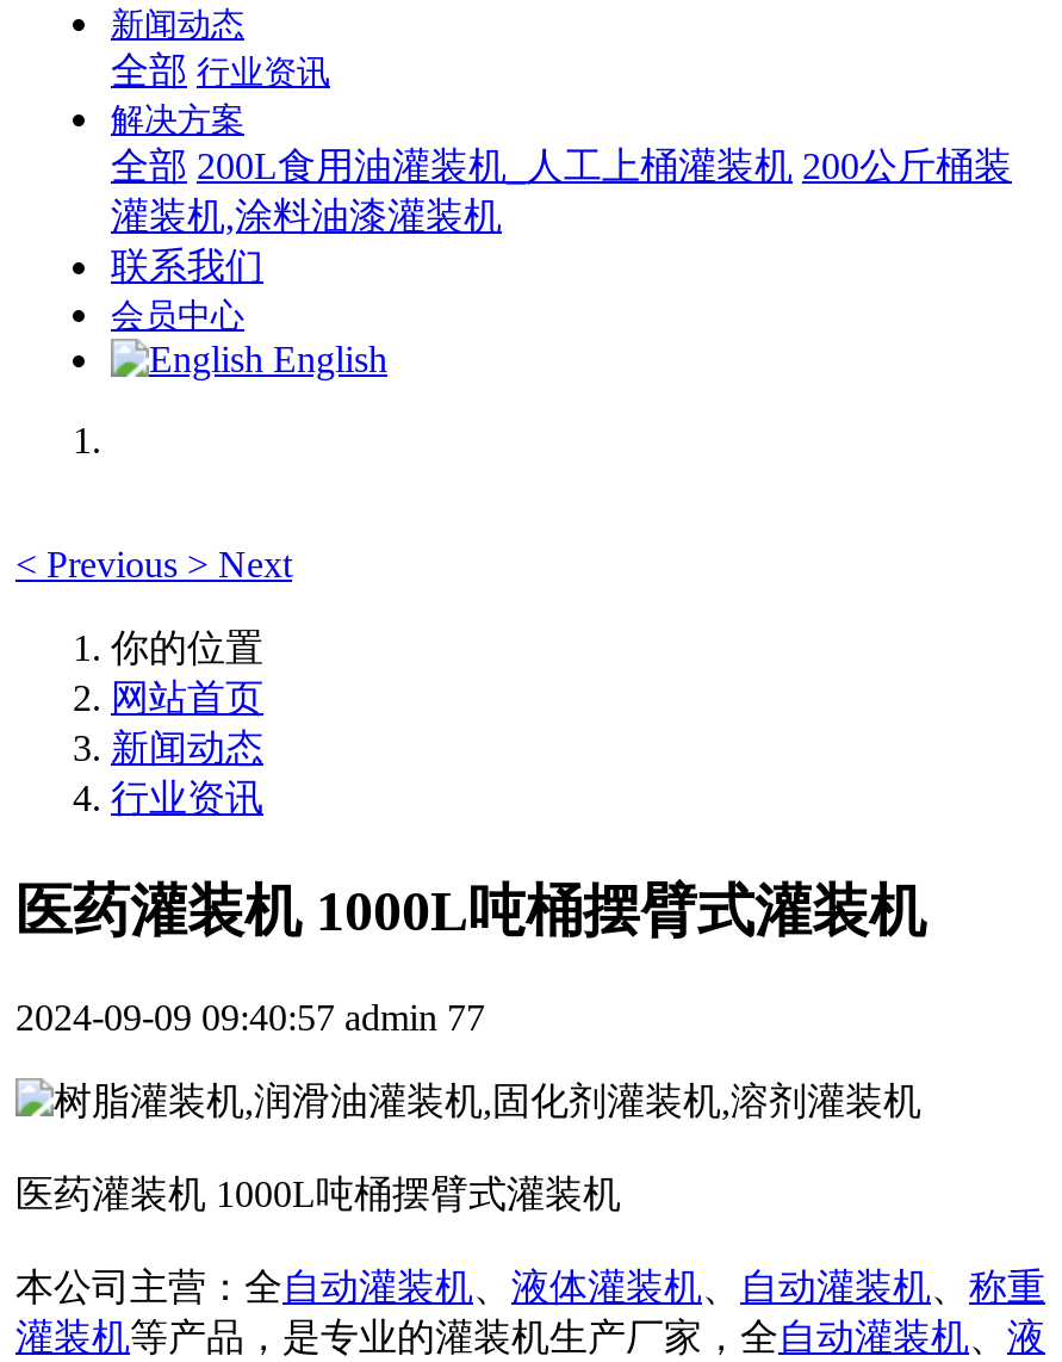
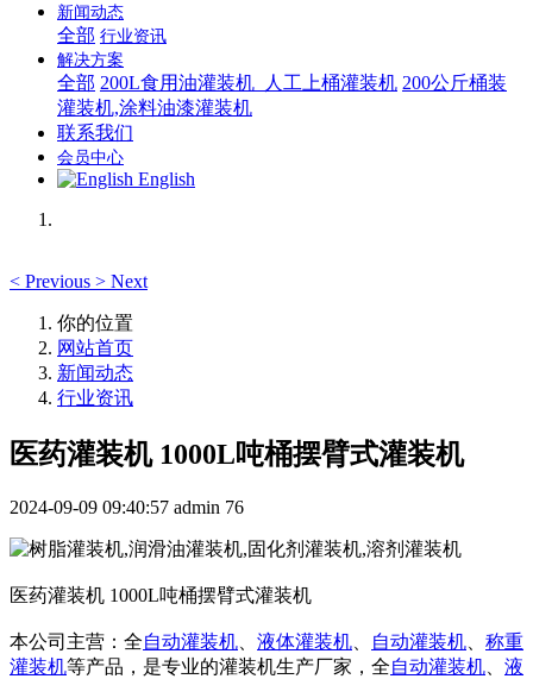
[15,997,485,1037] 2024-09-09 09:40:57 admin 77 -> [10,497,244,517] 2024-09-09 09:40:57 admin 76

